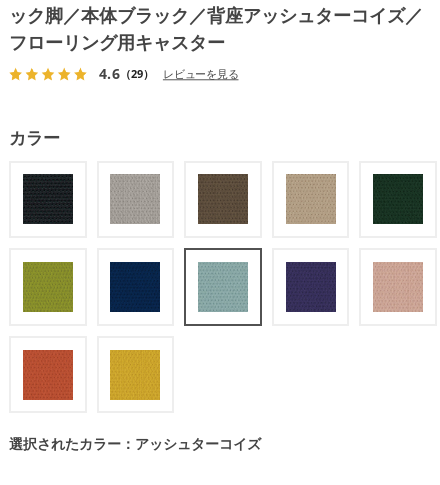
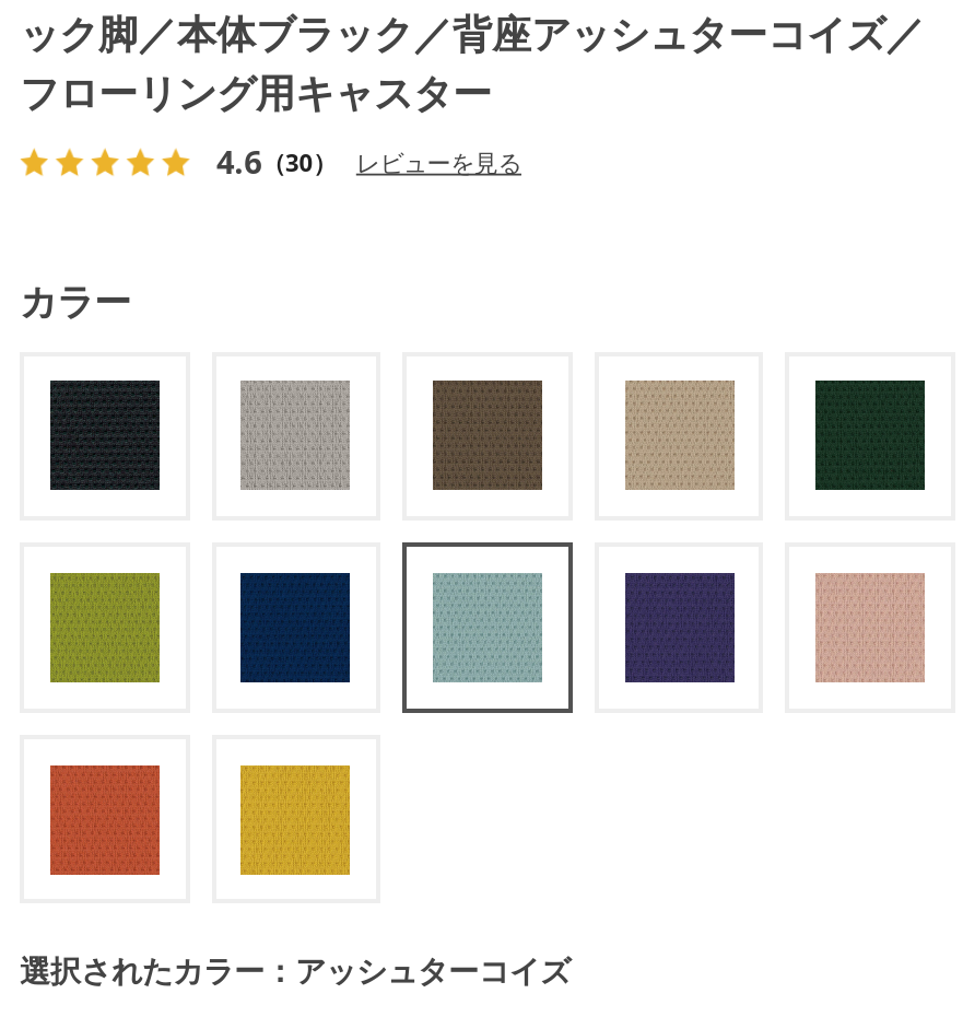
[99,63,238,83] 4.6（29） レビューを見る -> [216,138,521,182] 4.6（30） レビューを見る

